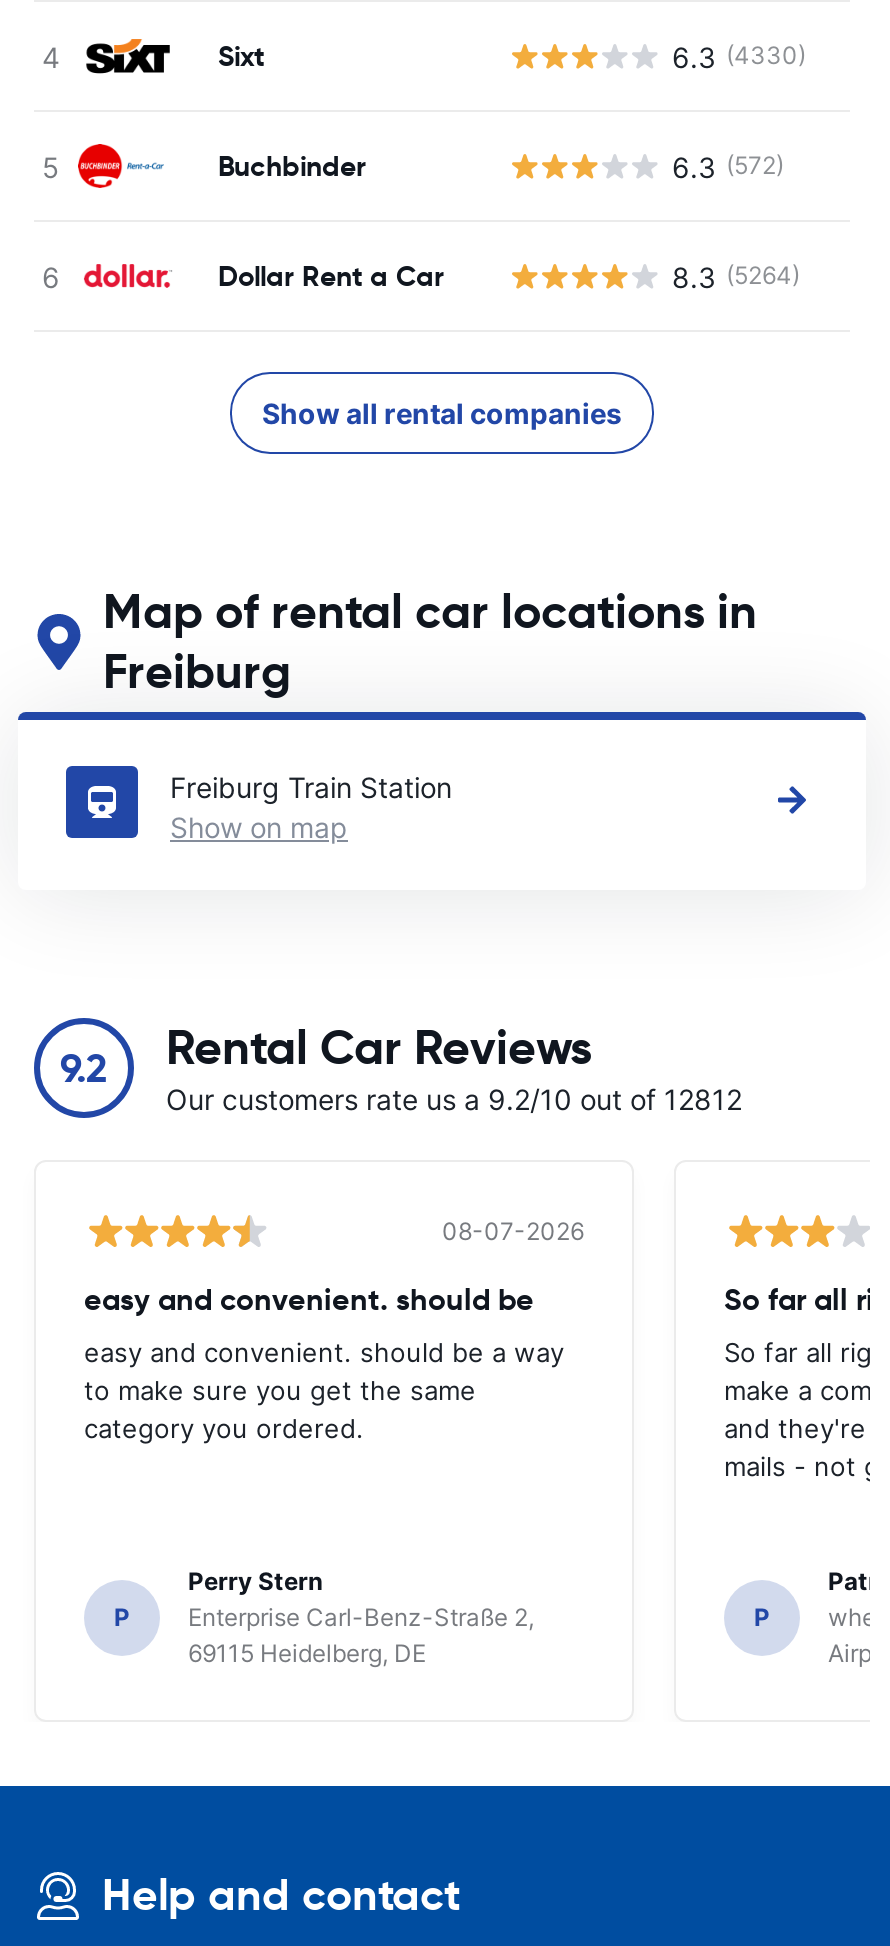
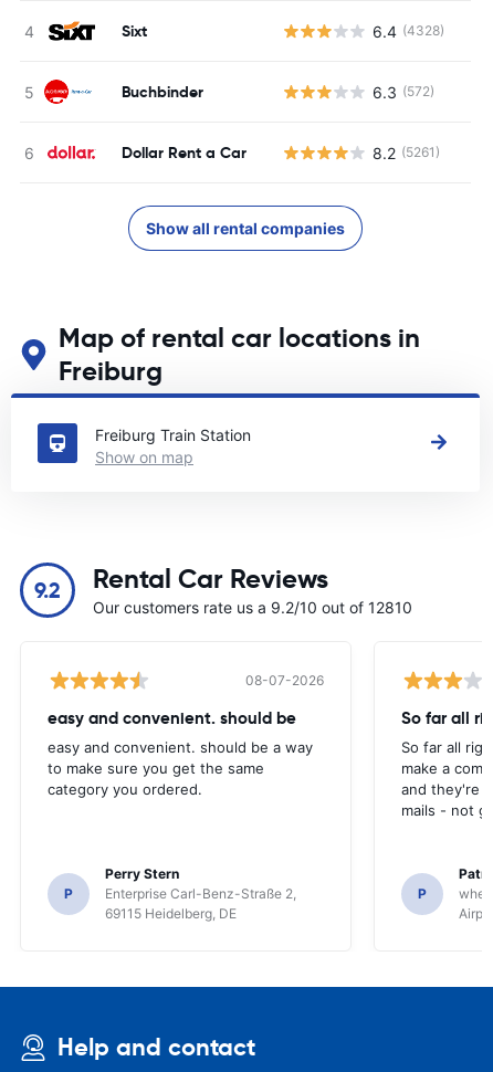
[672,39,806,73] 6.3 (4330) -> [373,22,444,40] 6.4 (4328)
[672,259,800,293] 8.3 (5264) -> [373,143,440,162] 8.2 (5261)
[166,1082,742,1116] Our customers rate us a 9.2/10 out of 12812 -> [93,598,412,617] Our customers rate us a 9.2/10 out of 12810

